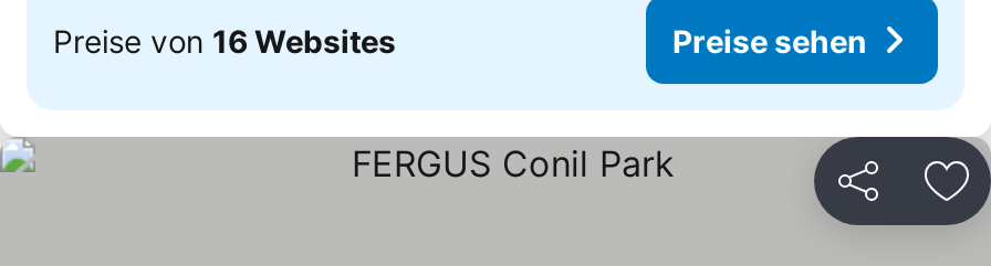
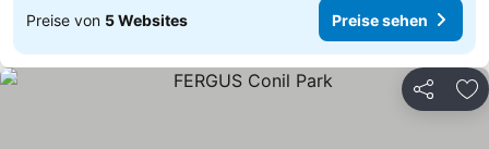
[53,21,396,58] Preise von 16 Websites -> [26,10,188,29] Preise von 5 Websites

